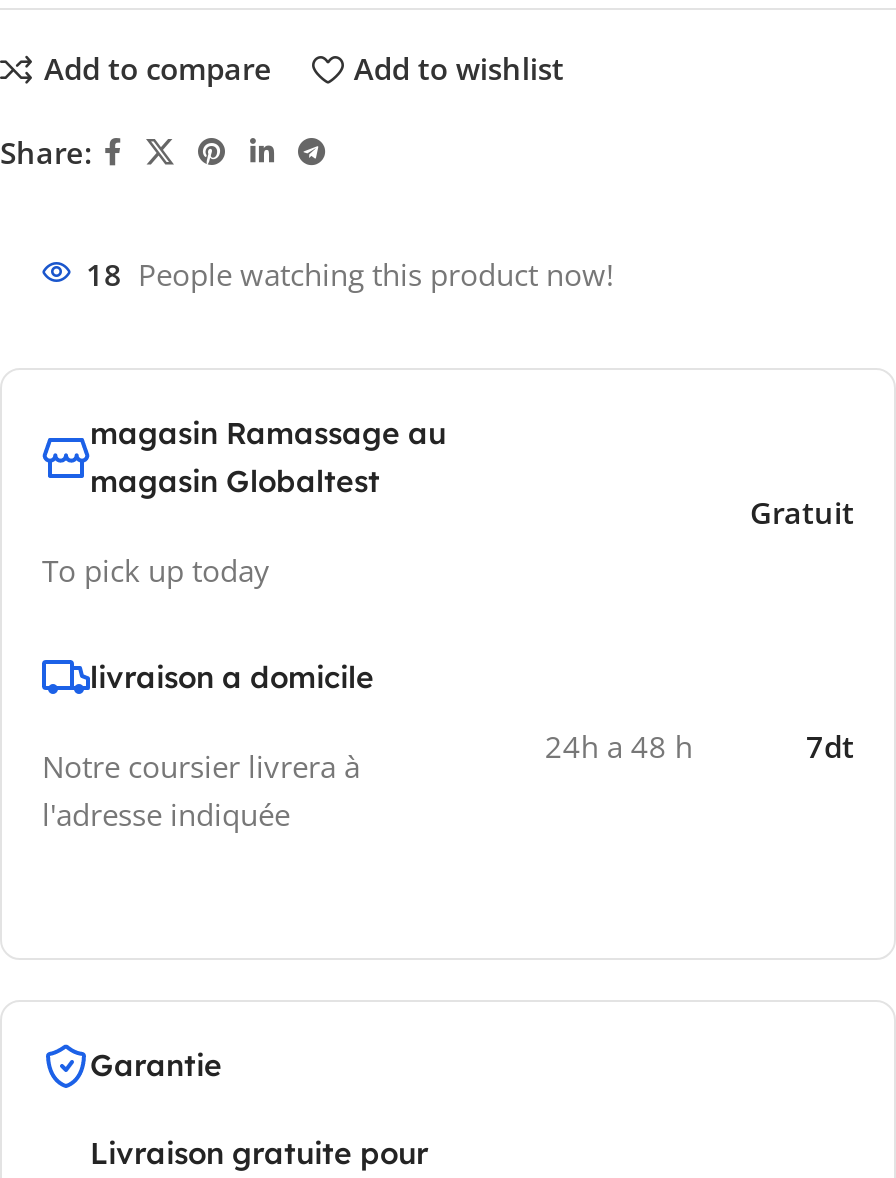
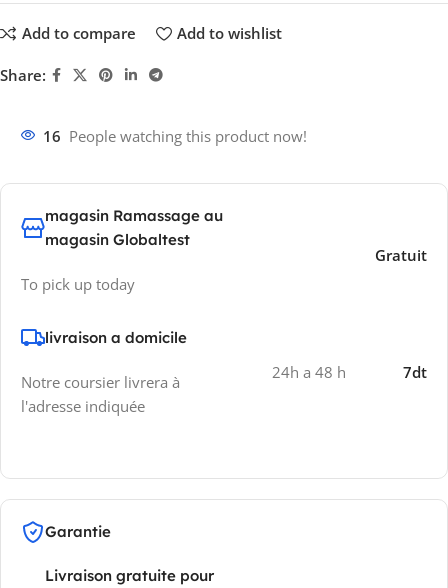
[86,254,614,294] 18 People watching this product now! -> [43,126,307,146] 16 People watching this product now!

